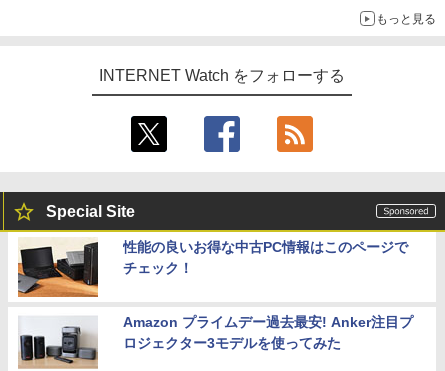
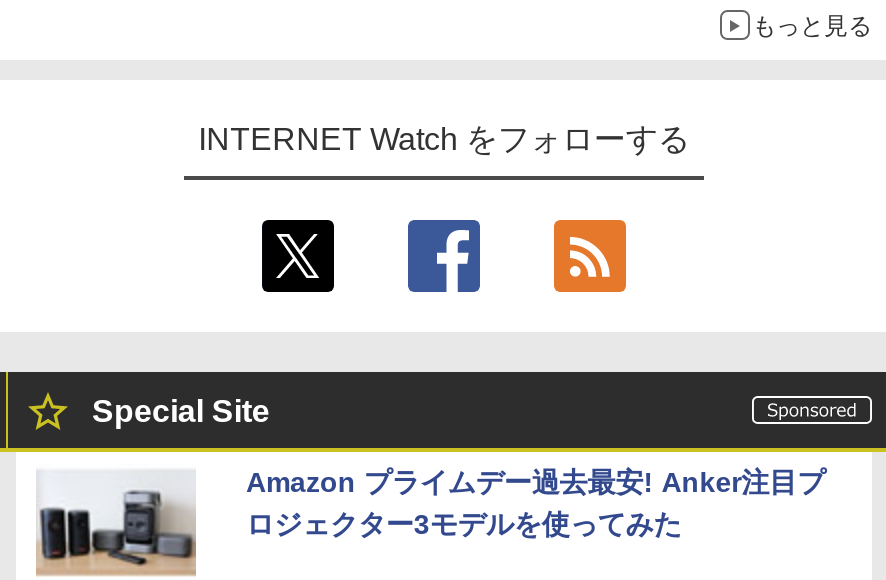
[18,238,408,298] [image] | 性能の良いお得な中古PC情報はこのページで | チェック！ -> none

